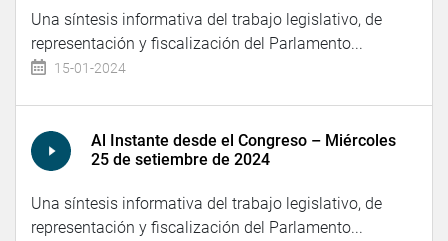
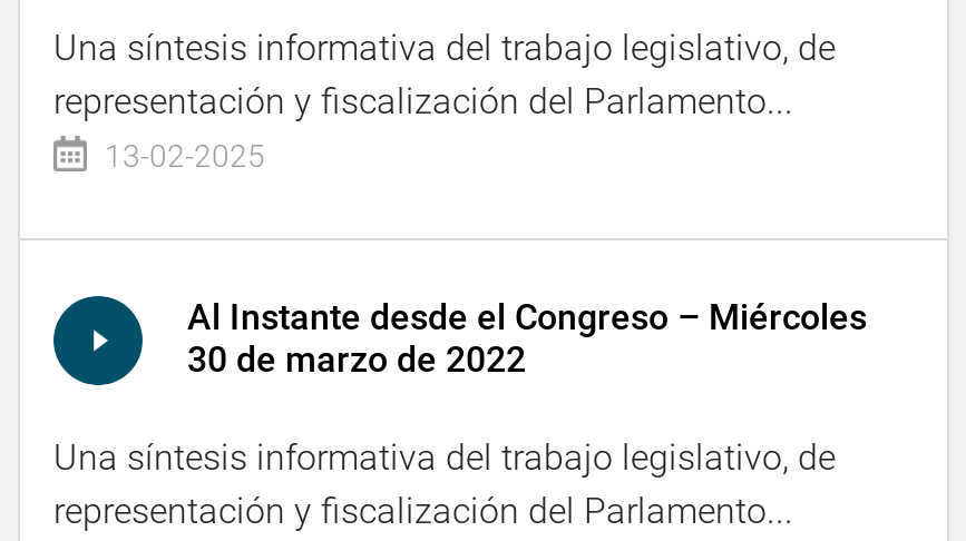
[51,60,126,76] 15-01-2024 -> [98,138,265,174] 13-02-2025
[91,150,270,169] 25 de setiembre de 2024 -> [187,338,526,381] 30 de marzo de 2022

